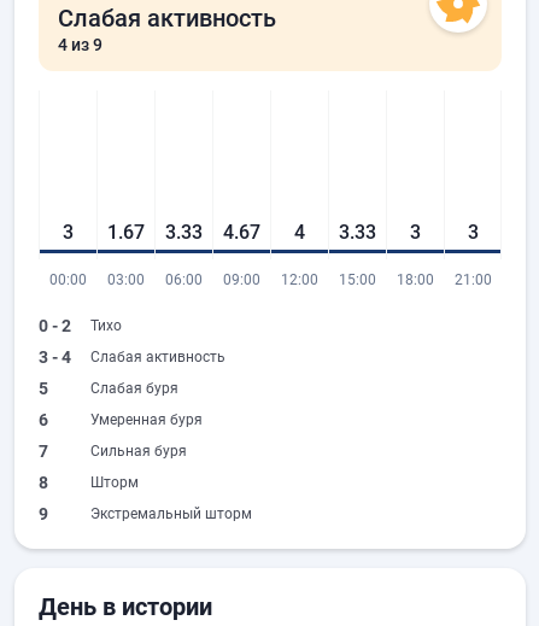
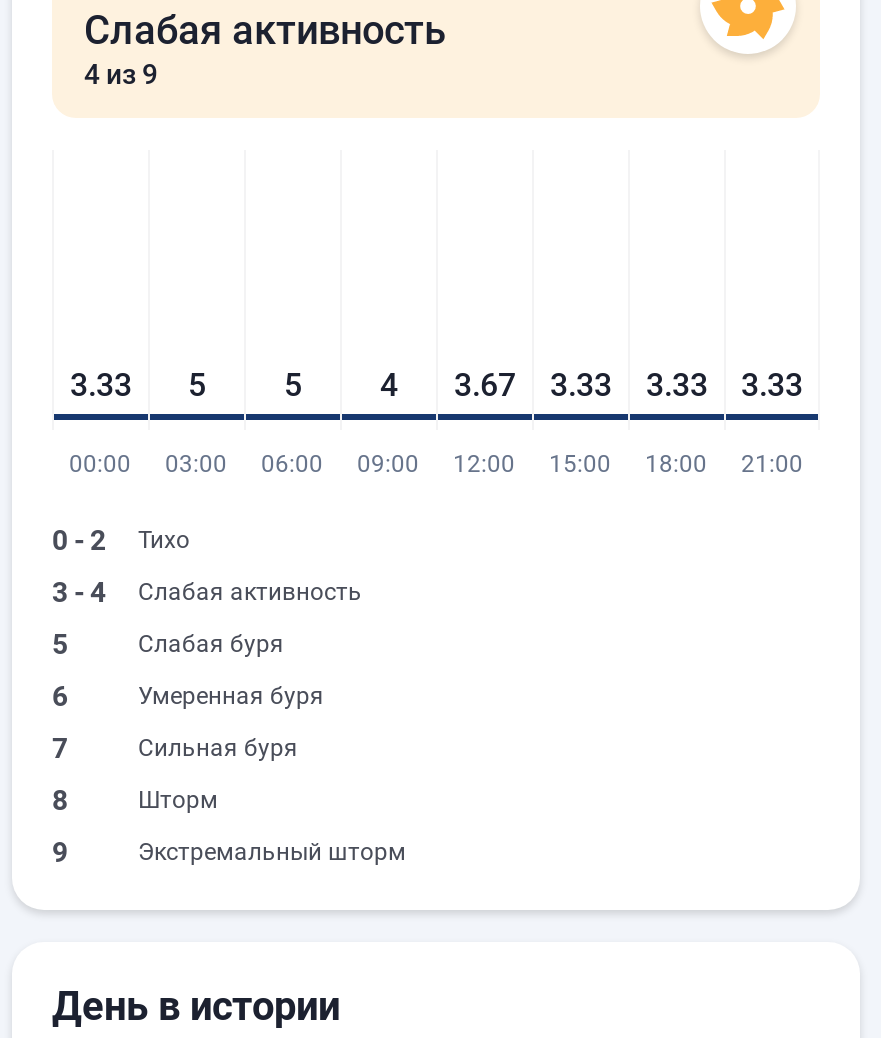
[63,221,74,244] 3 -> [70,366,132,404] 3.33
[107,221,145,244] 1.67 -> [188,366,206,404] 5
[165,221,203,244] 3.33 -> [284,366,302,404] 5
[223,221,260,244] 4.67 -> [380,366,398,404] 4
[294,221,305,244] 4 -> [454,366,516,404] 3.67
[410,221,421,244] 3 -> [646,366,708,404] 3.33
[467,221,478,244] 3 -> [741,366,803,404] 3.33

